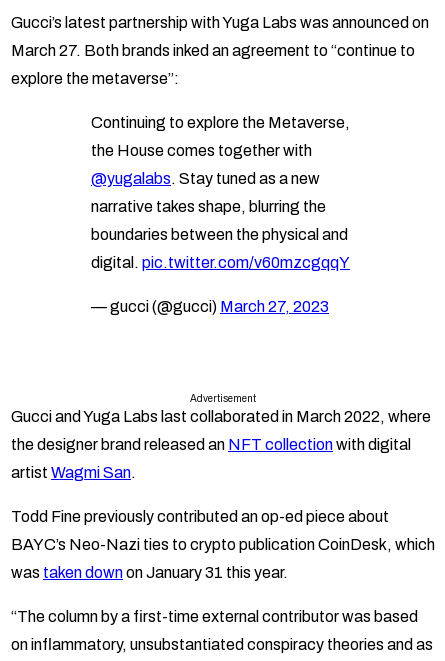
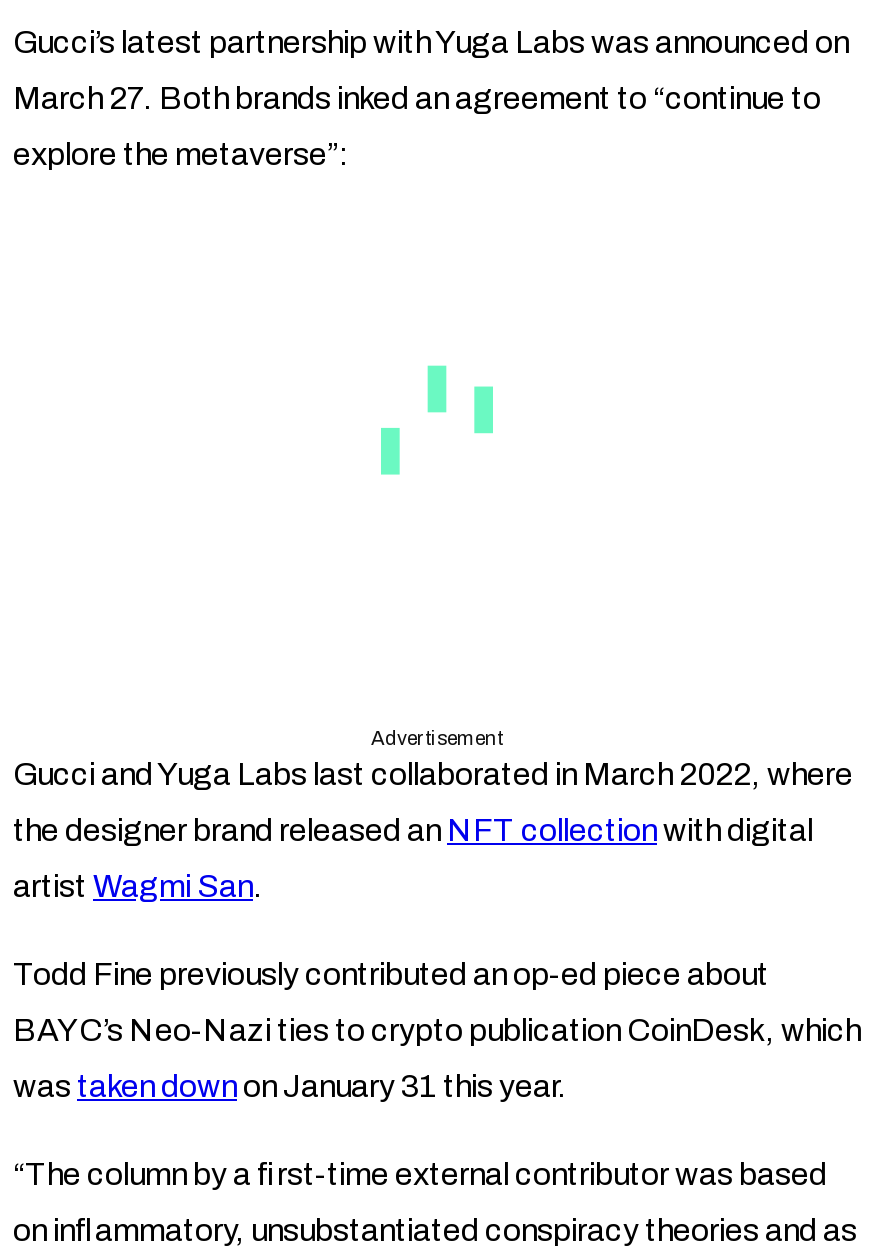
[91,114,350,315] Continuing to explore the Metaverse, | the House comes together with | @yugalabs. Stay tuned as a new | narrative takes shape, blurring the | boundaries between the physical and | digital. pic.twitter.com/v60mzcgqqY | — gucci (@gucci) March 27, 2023 -> none

